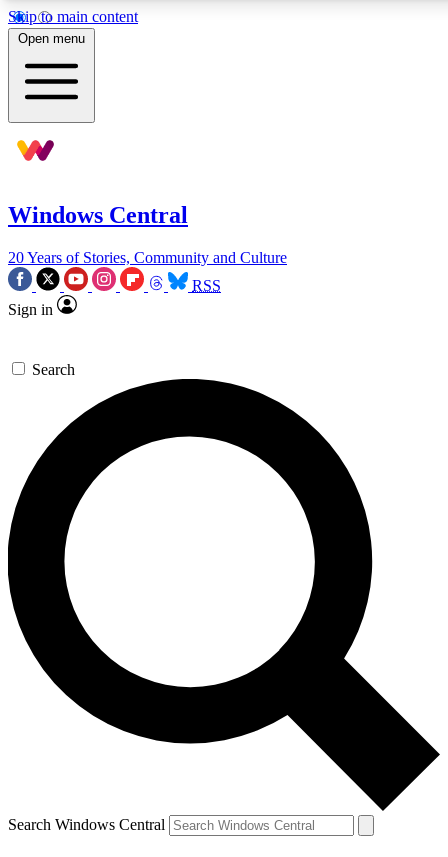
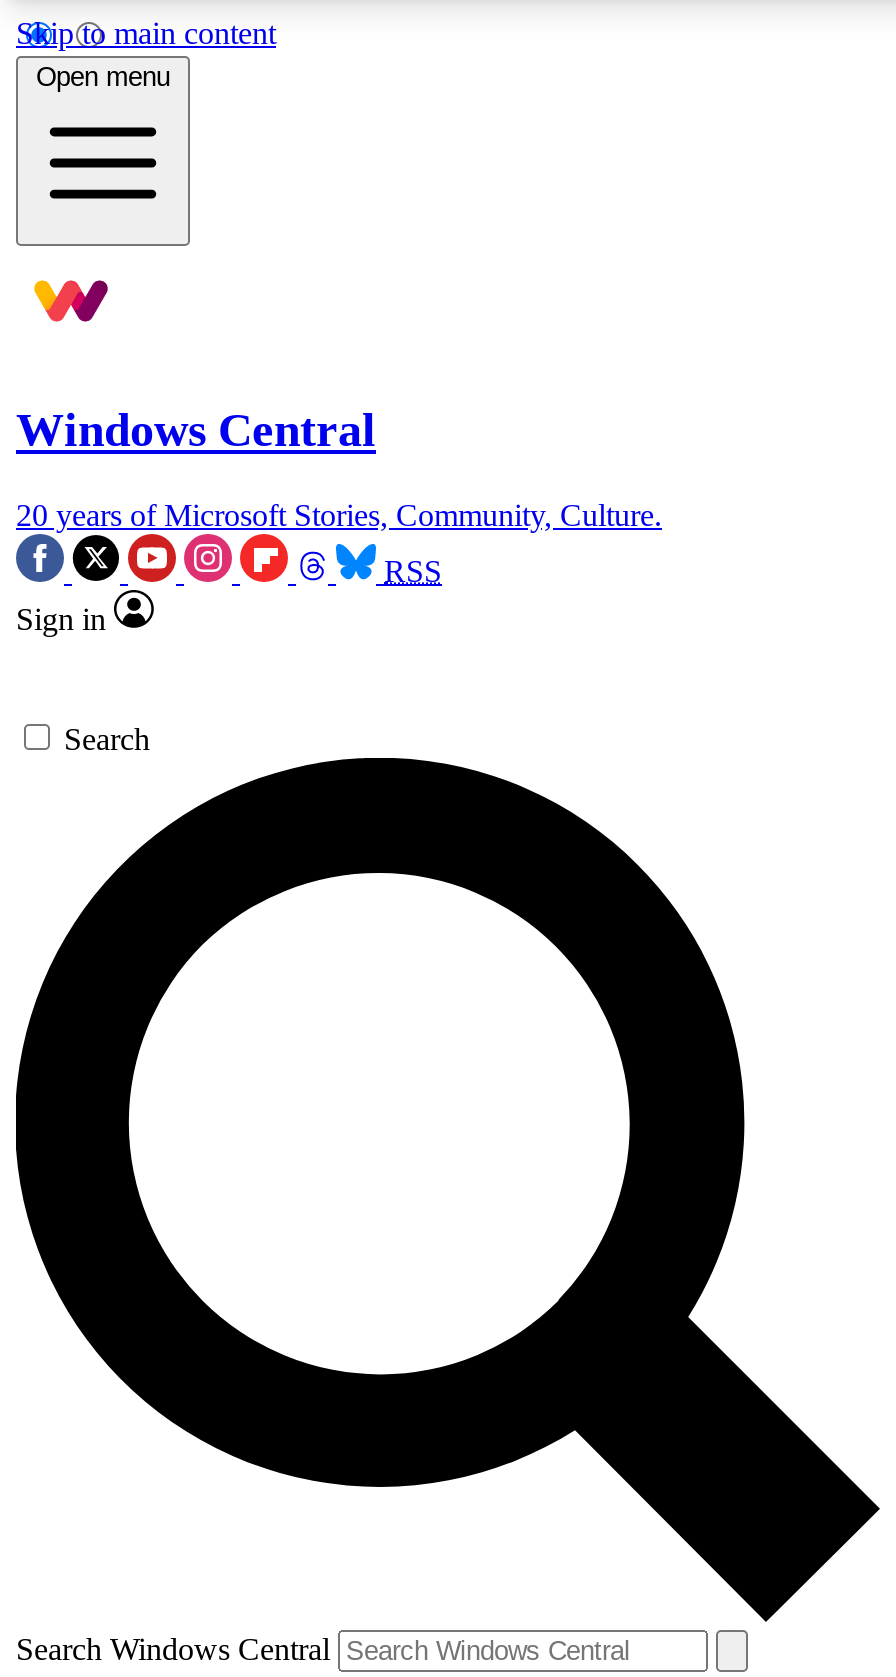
[8,249,287,266] 20 Years of Stories, Community and Culture -> [16,498,662,532] 20 years of Microsoft Stories, Community, Culture.

